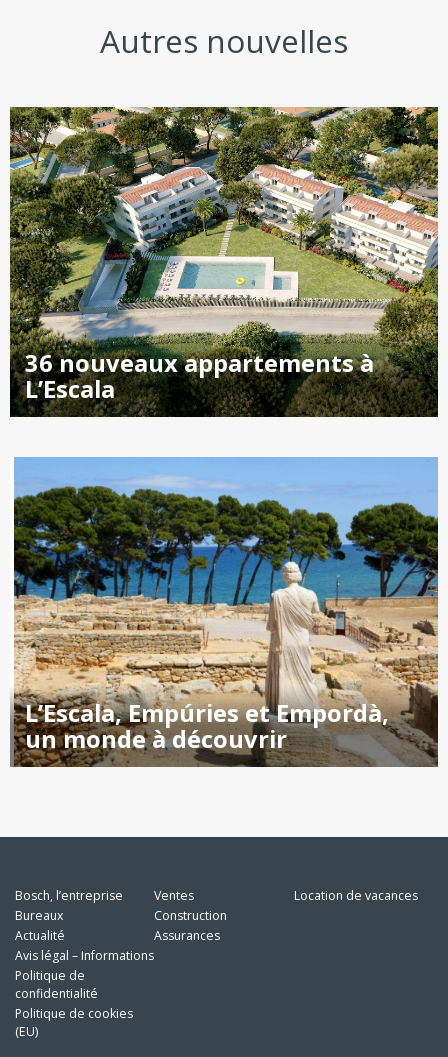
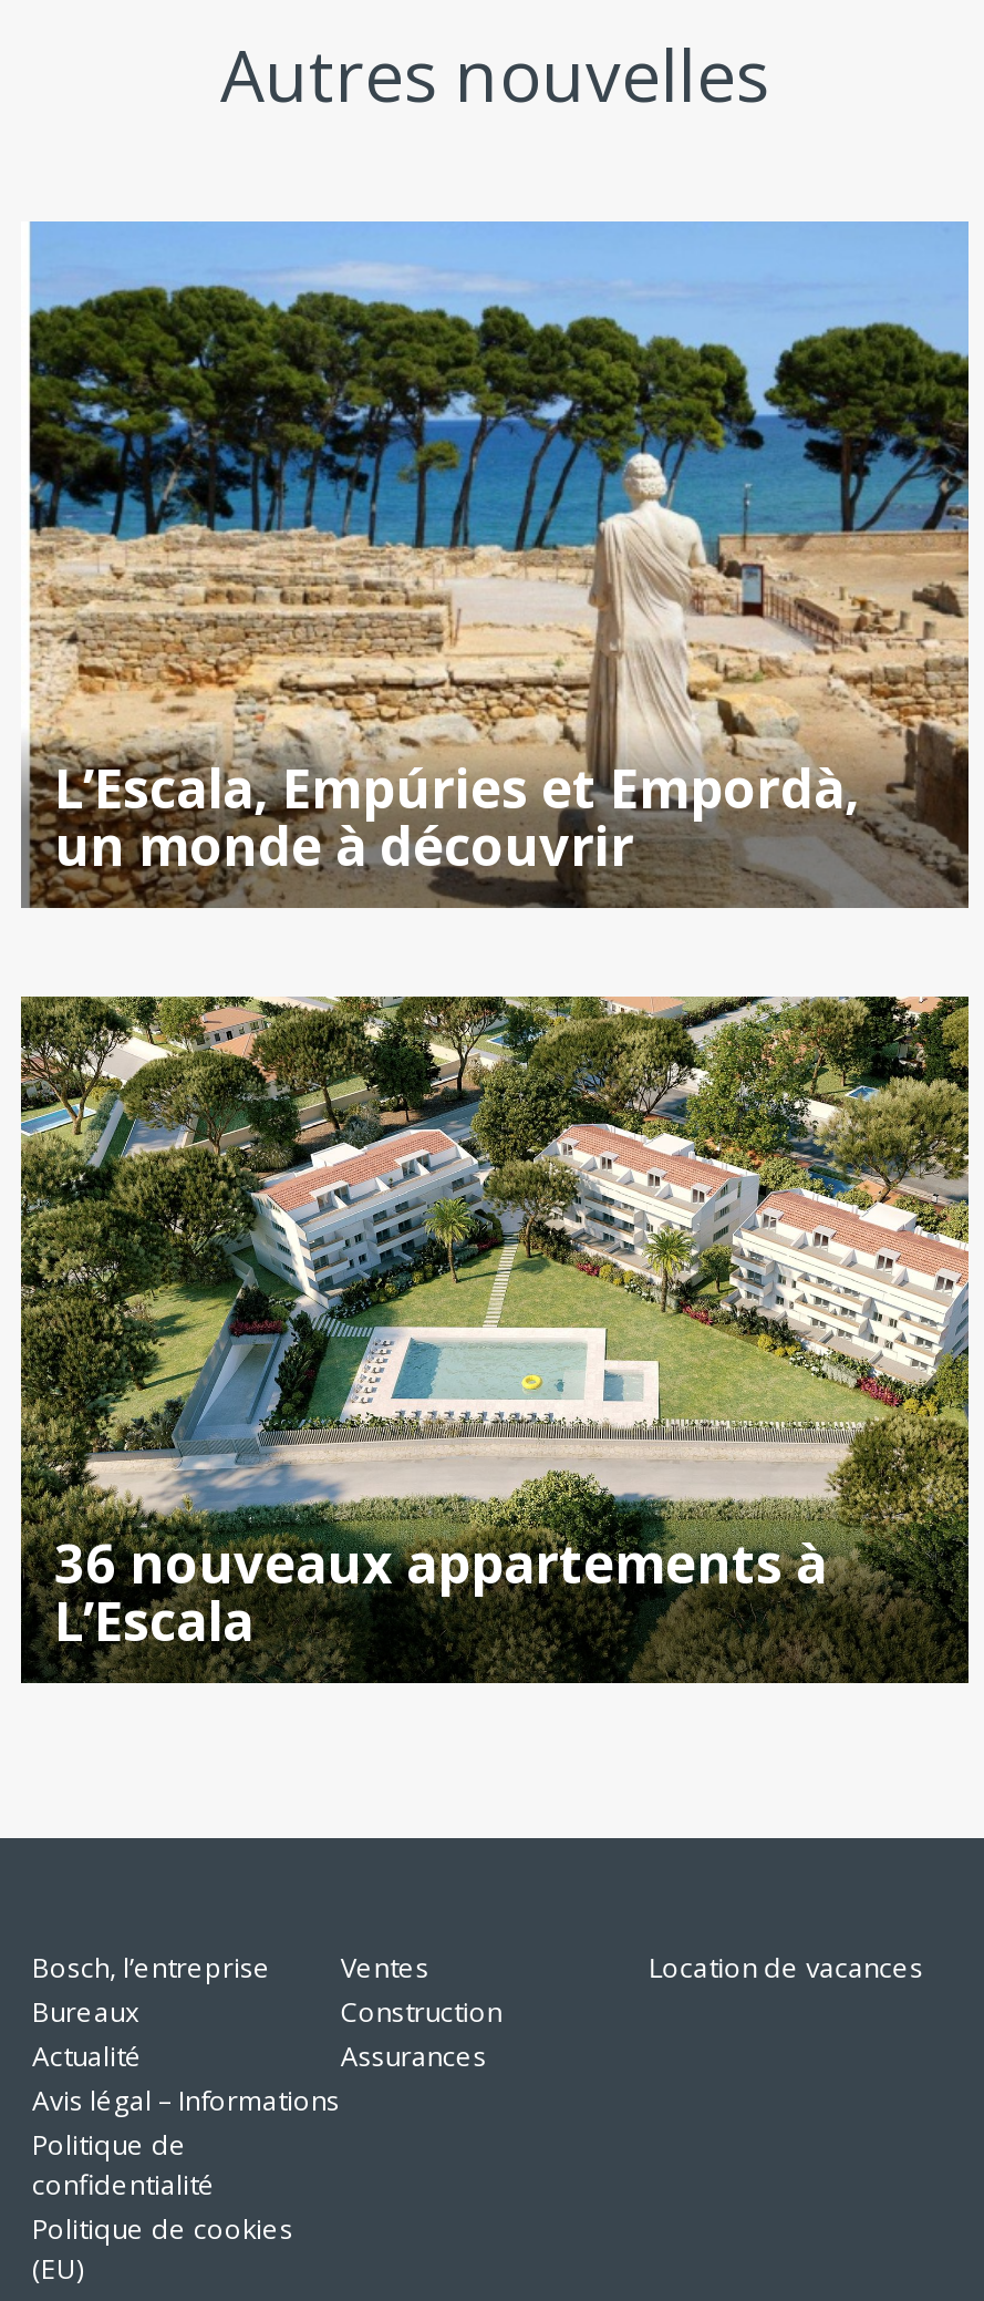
moved [8,105,440,418] -> [17,992,973,1685]: [image] | 36 nouveaux appartements à | L’Escala
moved [10,456,439,768] -> [21,219,971,910]: [image] | L’Escala, Empúries et Empordà, | un monde à découvrir

